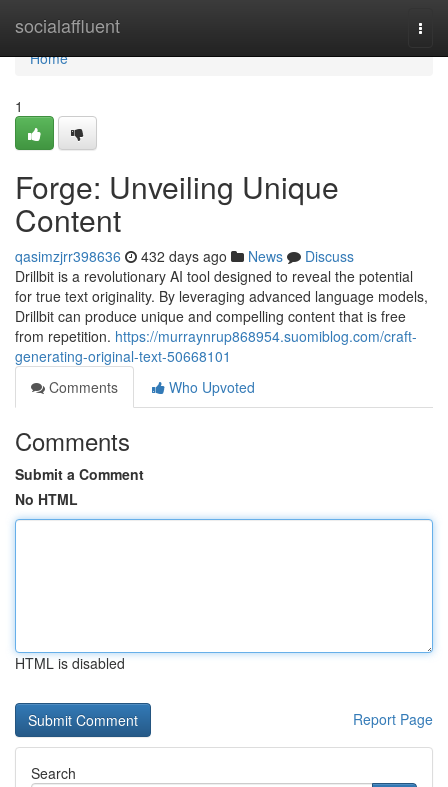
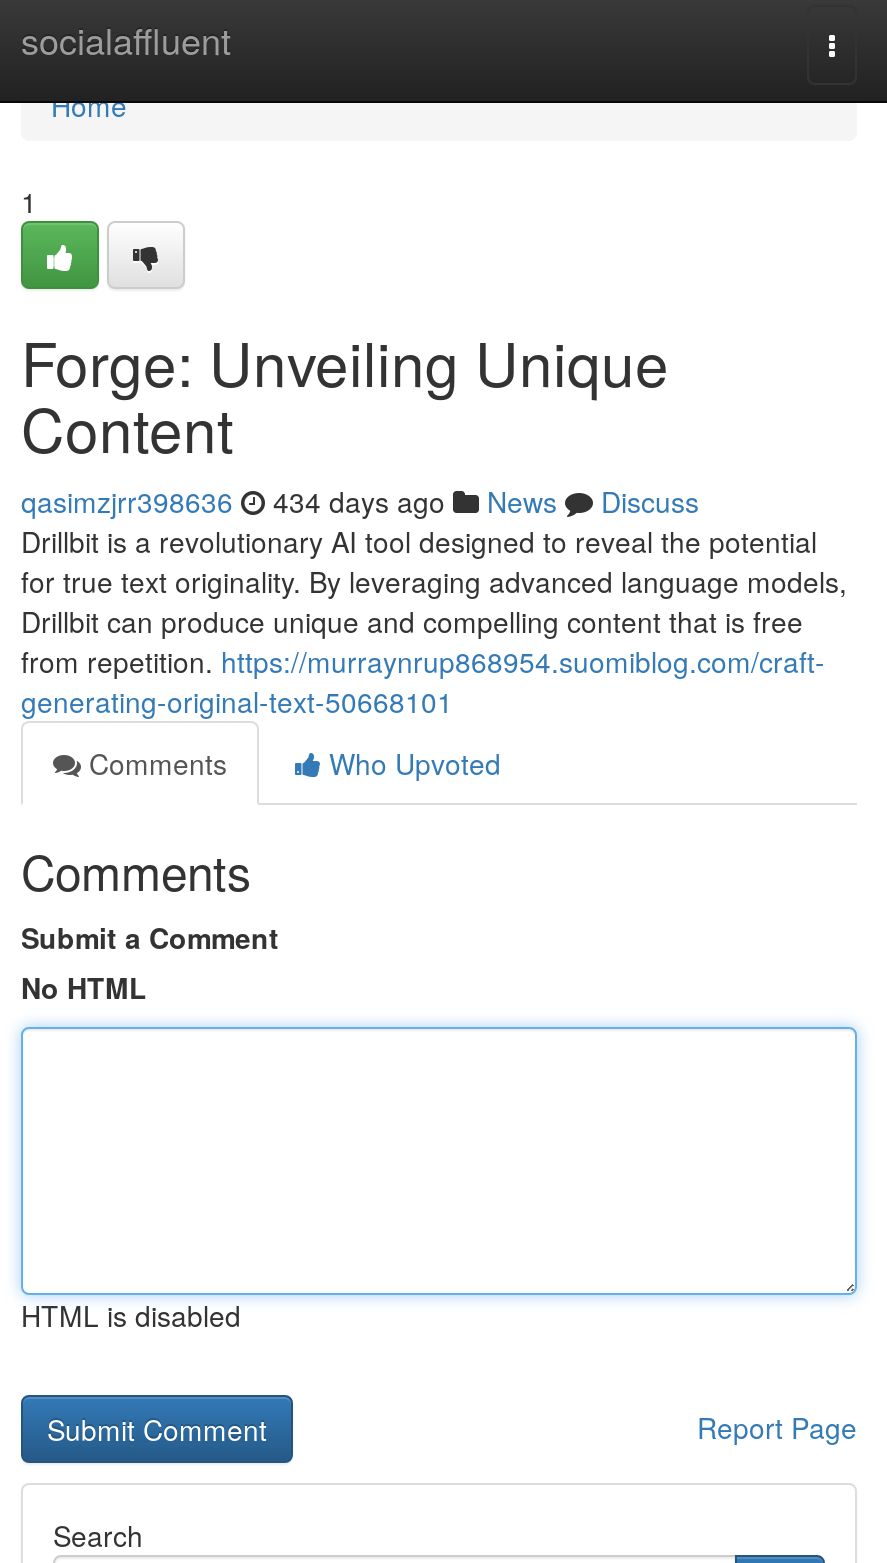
[15,246,354,266] qasimzjrr398636 432 days ago News Discuss -> [21,481,699,521] qasimzjrr398636 434 days ago News Discuss

